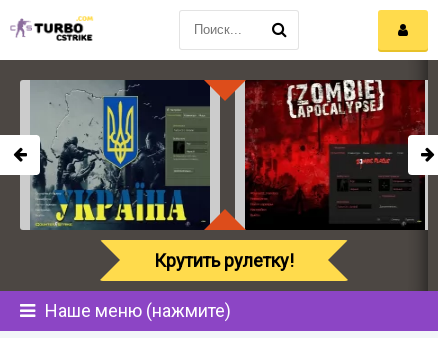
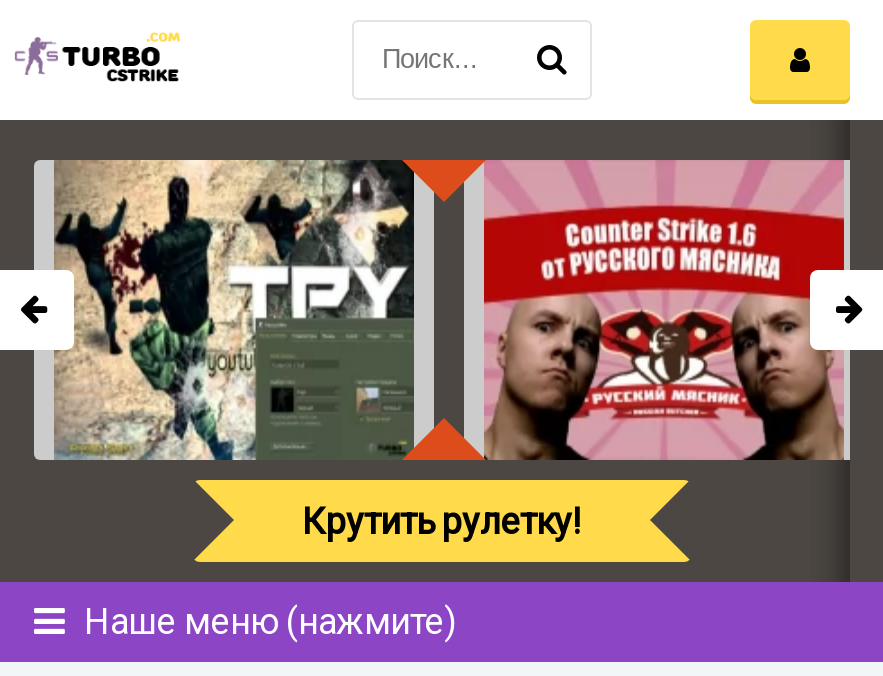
[31,80,210,230] [image] -> [54,158,414,462] [image]
[244,80,426,231] [image] -> [482,158,846,462] [image]

